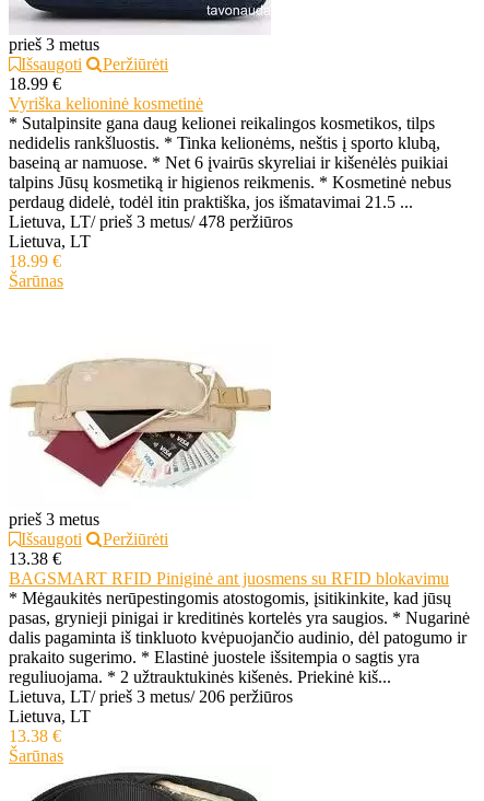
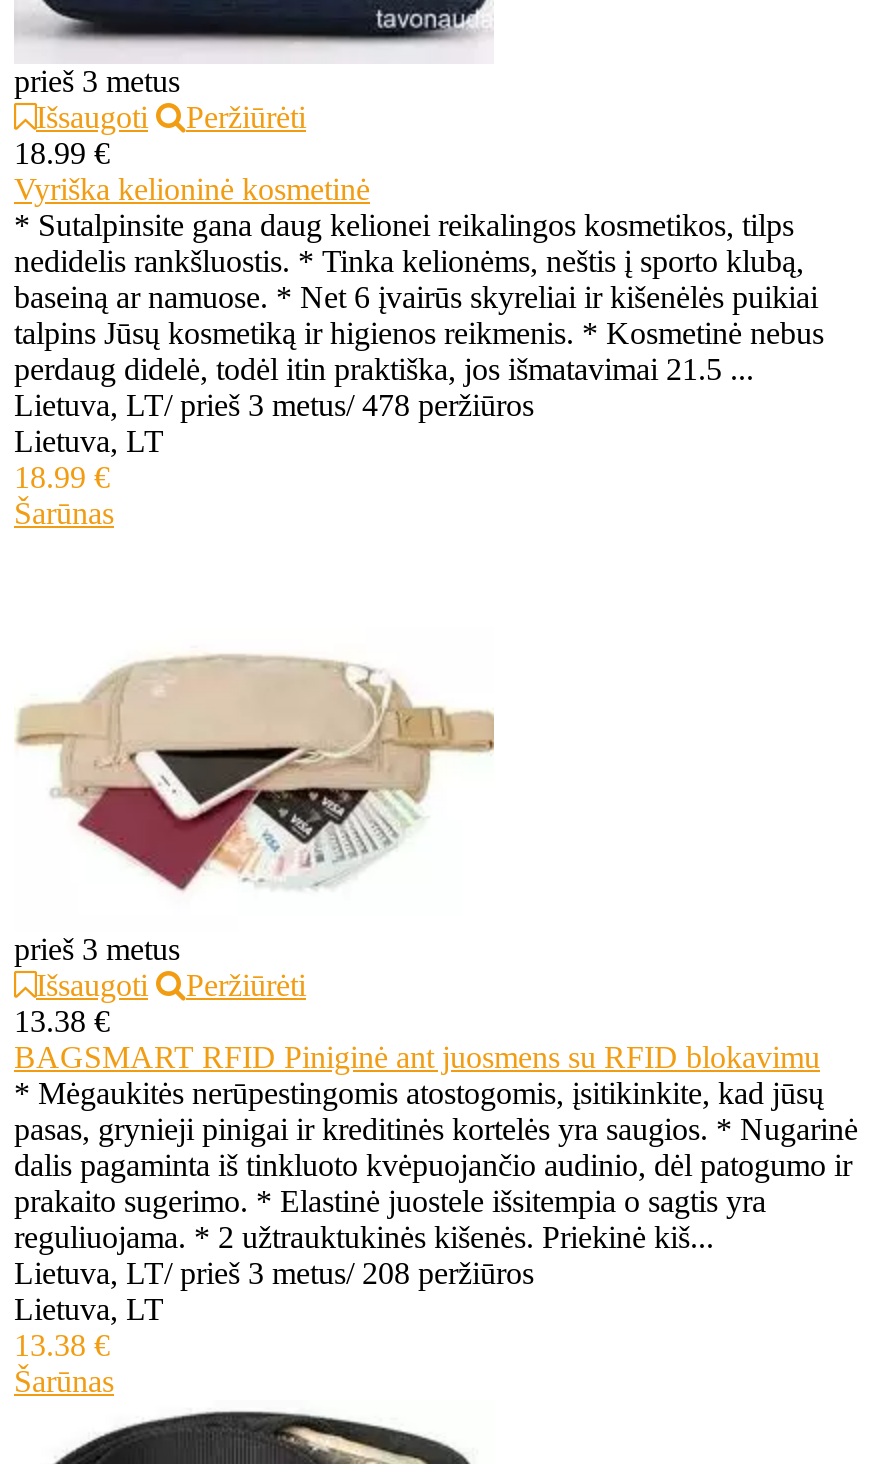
[9,687,293,706] Lietuva, LT/ prieš 3 metus/ 206 peržiūros -> [14,1256,534,1290] Lietuva, LT/ prieš 3 metus/ 208 peržiūros

